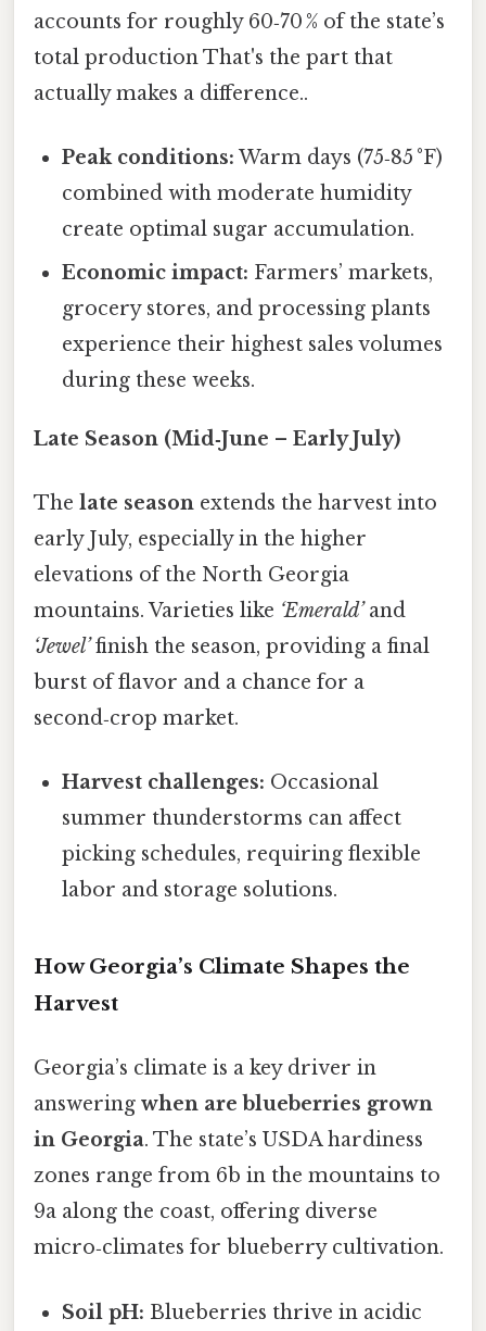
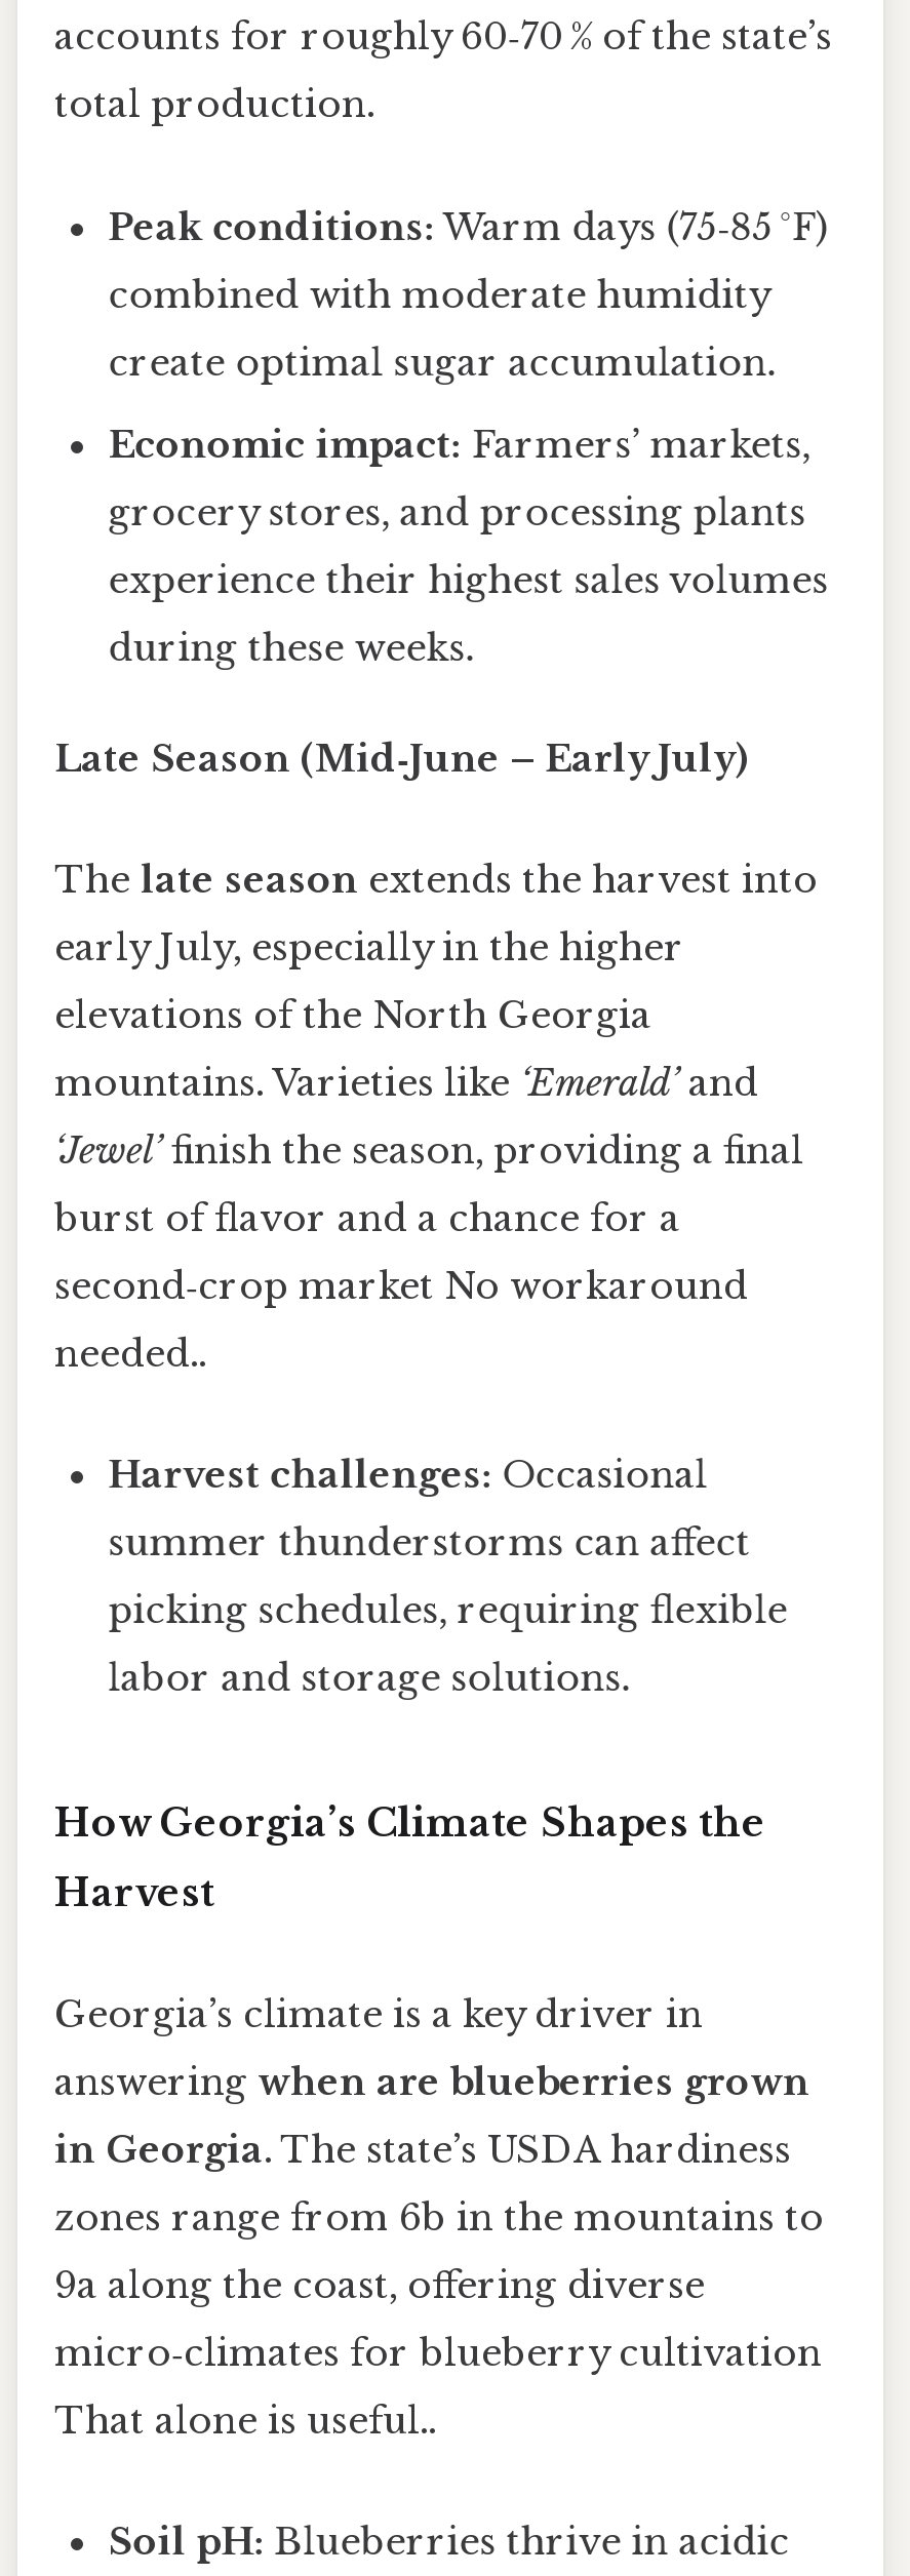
[34,45,393,105] total production That's the part that | actually makes a difference.. -> [54,83,374,128] total production.
moved [34,145,443,694] -> [54,205,828,1242]: Peak conditions: Warm days (75‑85 °F) | combined with moderate humidity | create optimal sugar accumulation. | ... | ‘Jewel’finish the season, providing a final | burst of flavor and a chance for a
[34,706,239,730] second‑crop market. -> [54,1264,748,1377] second‑crop market No workaround | needed..
[34,1236,444,1260] micro‑climates for blueberry cultivation. -> [54,2332,822,2444] micro‑climates for blueberry cultivation | That alone is useful..

